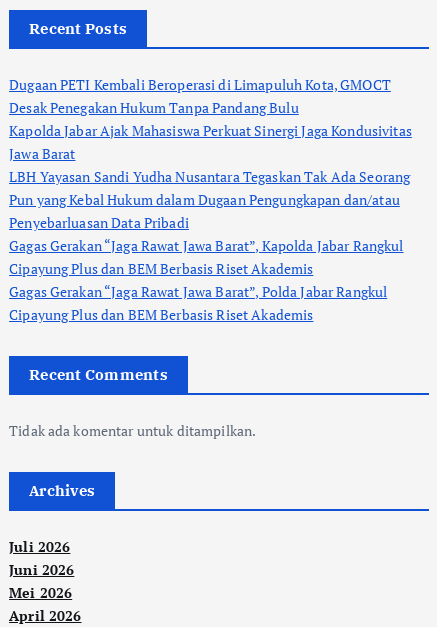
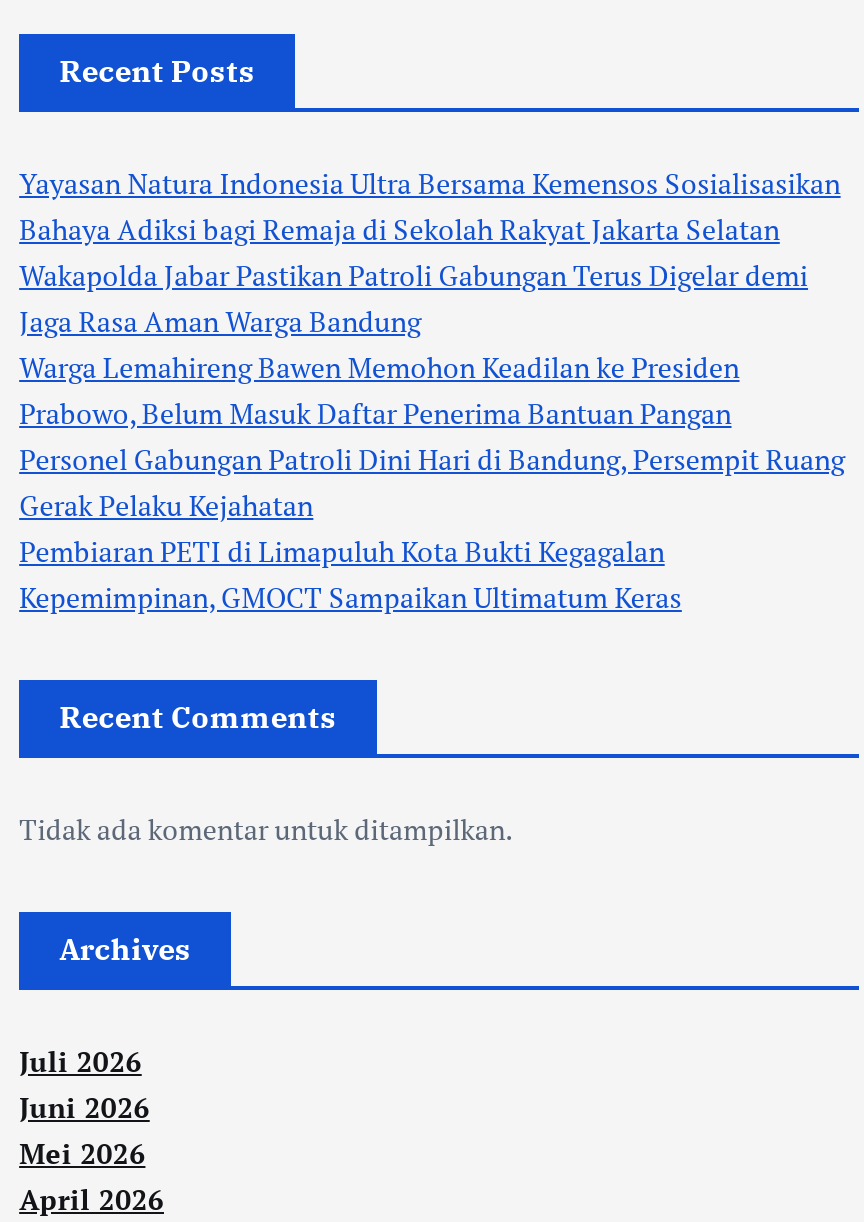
[9,75,412,324] Dugaan PETI Kembali Beroperasi di Limapuluh Kota, GMOCT | Desak Penegakan Hukum Tanpa Pandang Bulu | Kapolda Jabar Ajak Mahasiswa Perkuat Sinergi Jaga Kondusivitas | Jawa Barat | LBH Yayasan Sandi Yudha Nusantara Tegaskan Tak Ada Seorang | Pun yang Kebal Hukum dalam Dugaan Pengungkapan dan/atau | Penyebarluasan Data Pribadi | Gagas Gerakan “Jaga Rawat Jawa Barat”, Kapolda Jabar Rangkul | Cipayung Plus dan BEM Berbasis Riset Akademis | Gagas Gerakan “Jaga Rawat Jawa Barat”, Polda Jabar Rangkul | Cipayung Plus dan BEM Berbasis Riset Akademis -> [19,164,845,616] Yayasan Natura Indonesia Ultra Bersama Kemensos Sosialisasikan | Bahaya Adiksi bagi Remaja di Sekolah Rakyat Jakarta Selatan | Wakapolda Jabar Pastikan Patroli Gabungan Terus Digelar demi | Jaga Rasa Aman Warga Bandung | Warga Lemahireng Bawen Memohon Keadilan ke Presiden | Prabowo, Belum Masuk Daftar Penerima Bantuan Pangan | Personel Gabungan Patroli Dini Hari di Bandung, Persempit Ruang | Gerak Pelaku Kejahatan | Pembiaran PETI di Limapuluh Kota Bukti Kegagalan | Kepemimpinan, GMOCT Sampaikan Ultimatum Keras

